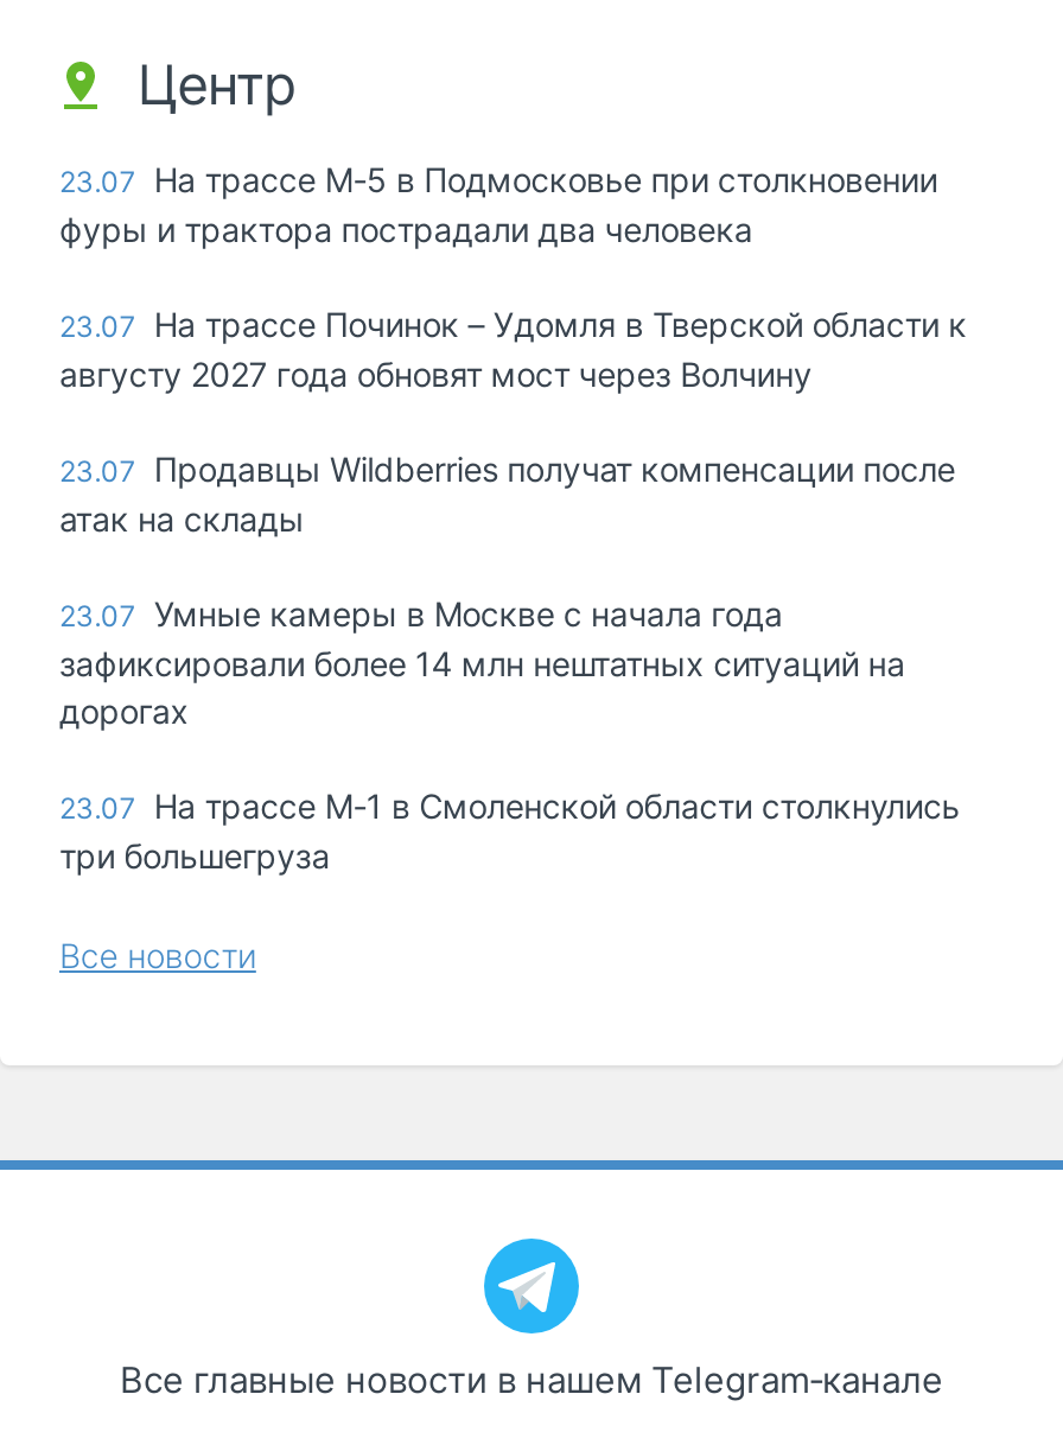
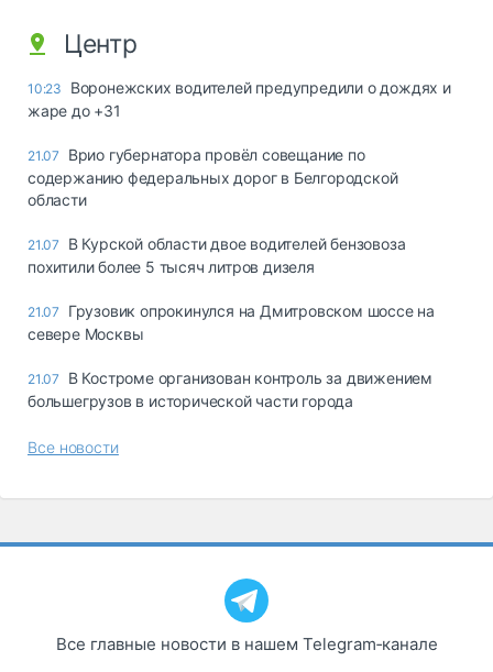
[59,159,937,249] 23.07 На трассе М-5 в Подмосковье при столкновении | фуры и трактора пострадали два человека -> [28,78,451,120] 10:23 Воронежских водителей предупредили о дождях и | жаре до +31
[59,304,967,394] 23.07 На трассе Починок – Удомля в Тверской области к | августу 2027 года обновят мост через Волчину -> [28,145,398,209] 21.07 Врио губернатора провёл совещание по | содержанию федеральных дорог в Белгородской | области
[59,449,955,539] 23.07 Продавцы Wildberries получат компенсации после | атак на склады -> [28,234,405,276] 21.07 В Курской области двое водителей бензовоза | похитили более 5 тысяч литров дизеля
[59,593,905,731] 23.07 Умные камеры в Москве с начала года | зафиксировали более 14 млн нештатных ситуаций на | дорогах -> [28,301,435,343] 21.07 Грузовик опрокинулся на Дмитровском шоссе на | севере Москвы
[59,786,960,876] 23.07 На трассе М-1 в Смоленской области столкнулись | три большегруза -> [28,369,432,410] 21.07 В Костроме организован контроль за движением | большегрузов в исторической части города

